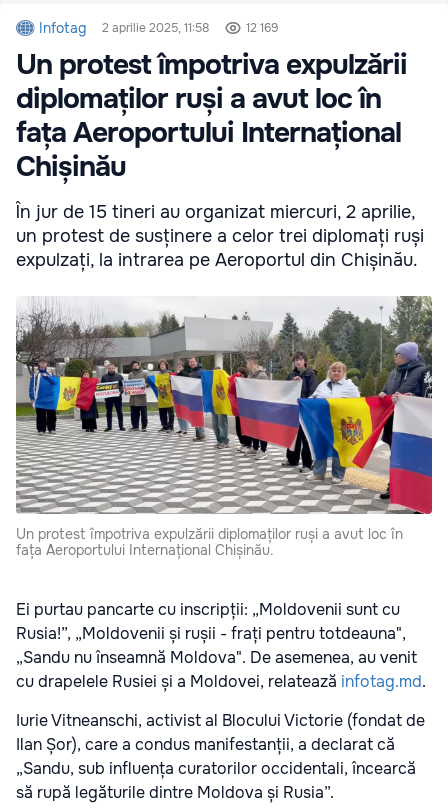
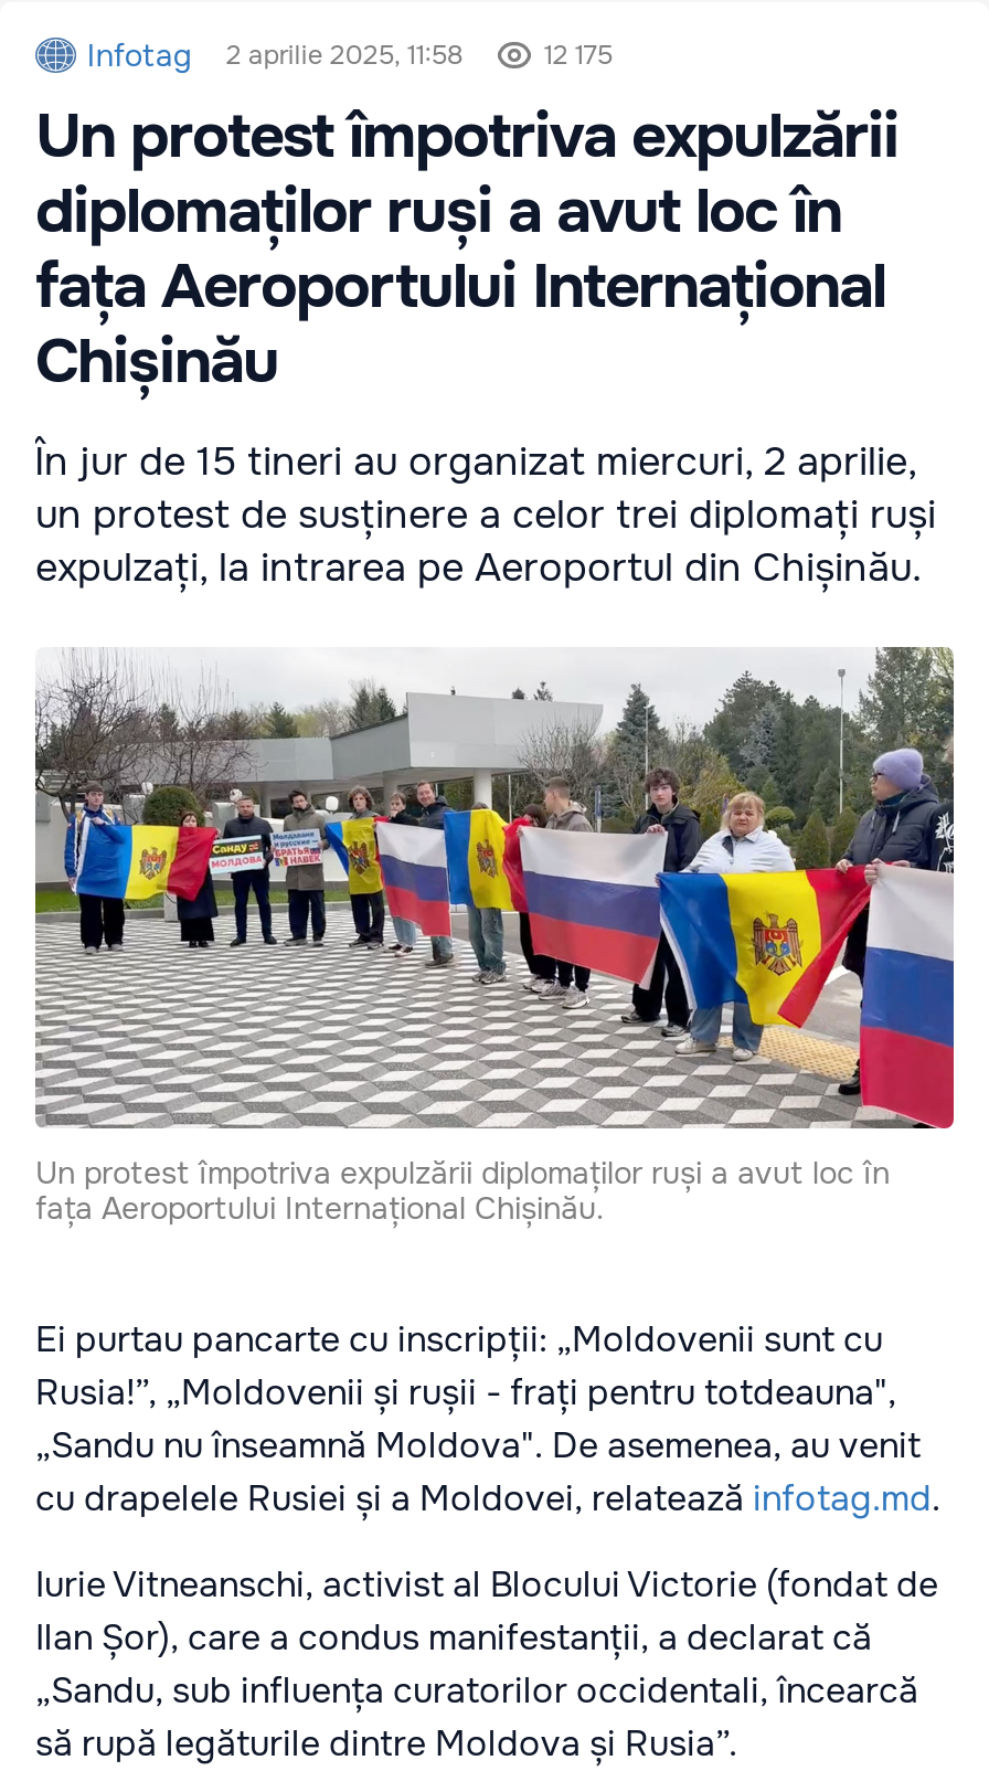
[246,20,278,36] 12 169 -> [544,38,612,73] 12 175

